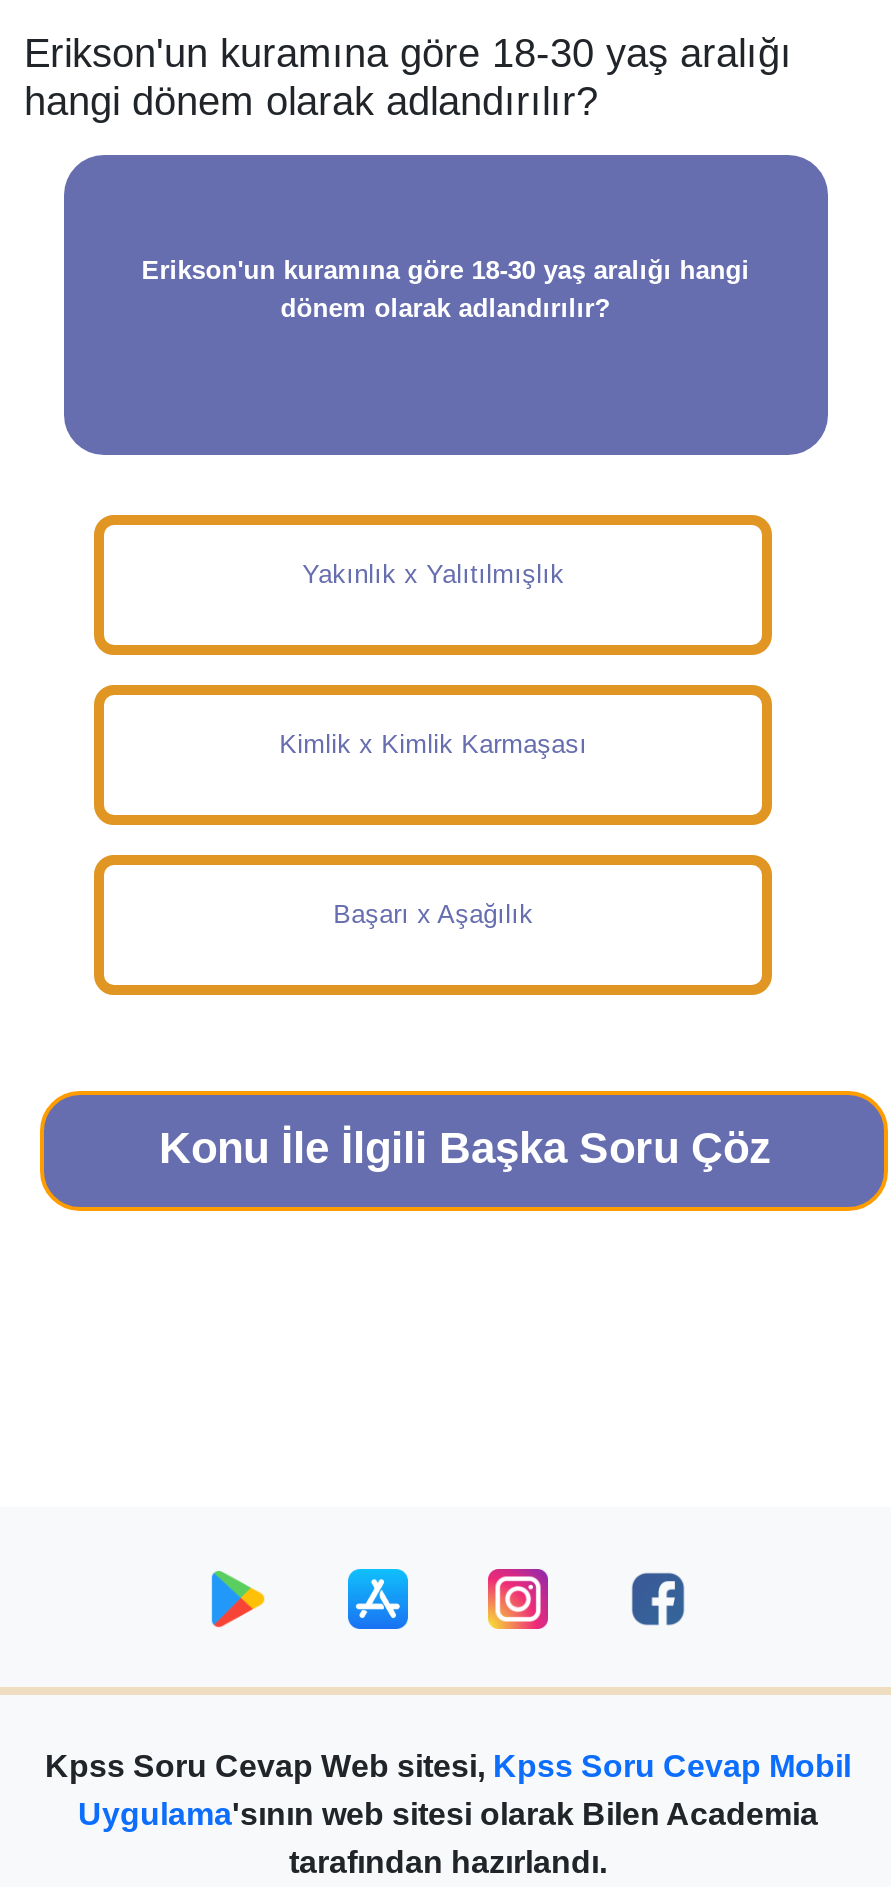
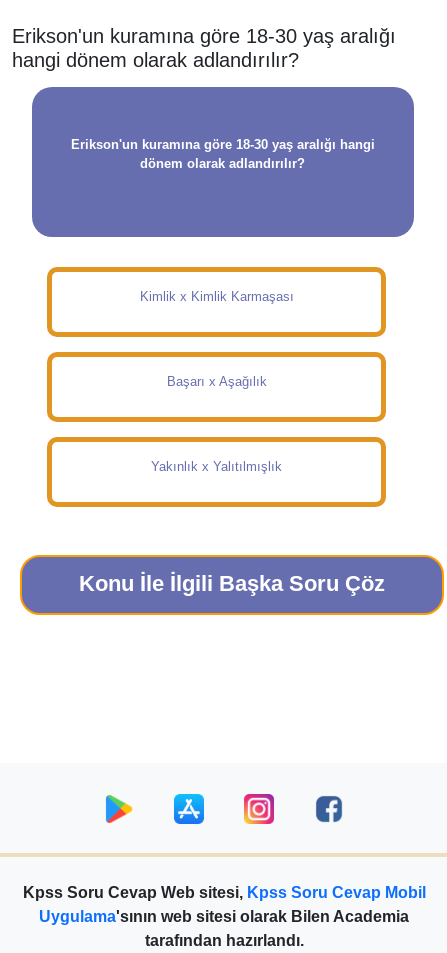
moved [302,559,564,589] -> [151,459,282,474]: Yakınlık x Yalıtılmışlık
moved [279,729,587,929] -> [140,289,294,389]: Kimlik x Kimlik Karmaşası | Başarı x Aşağılık

